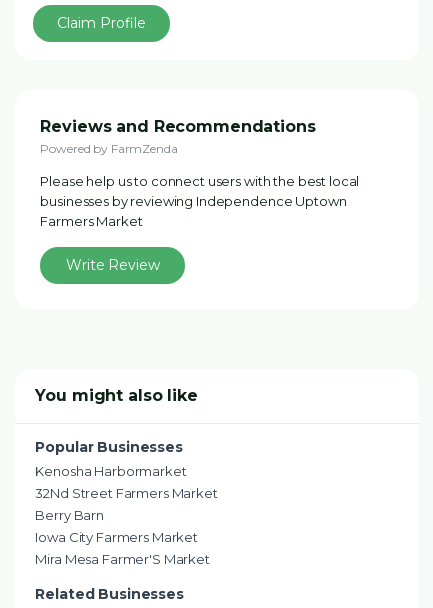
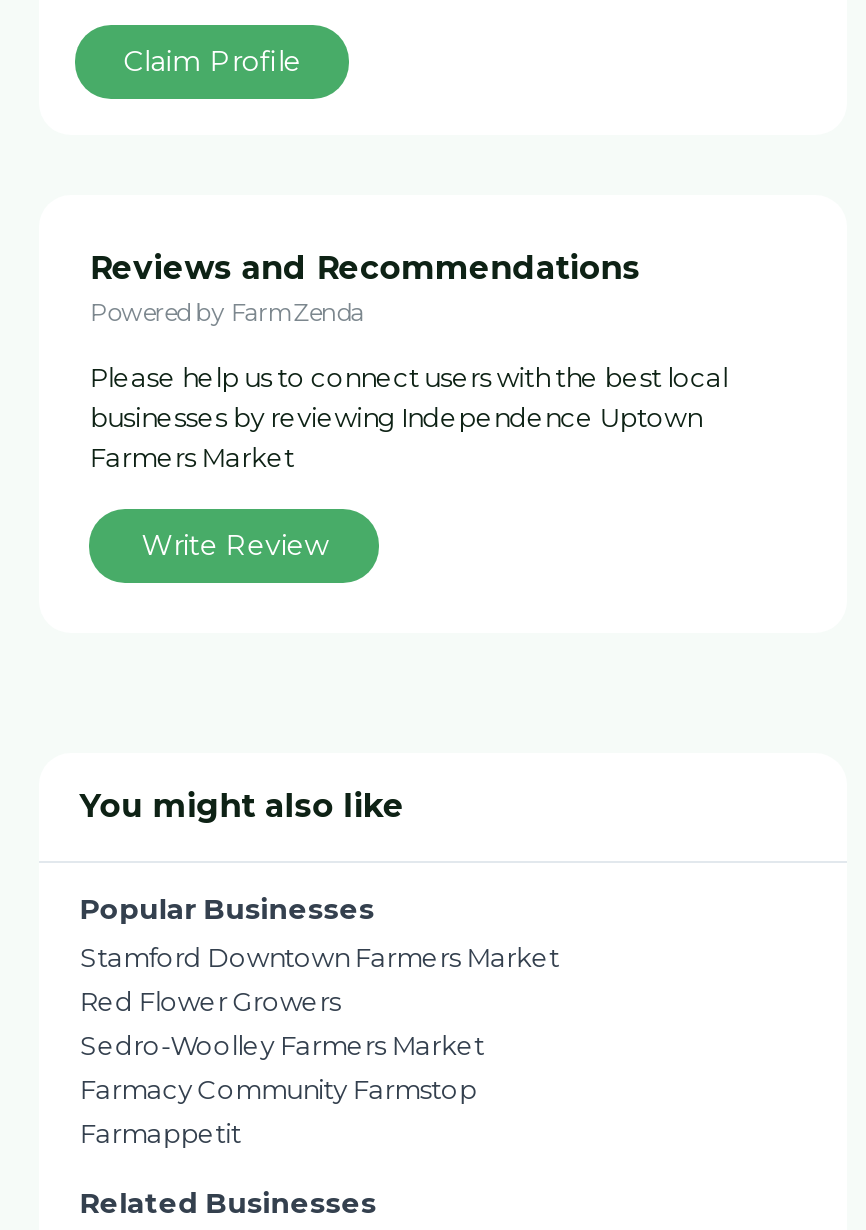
[35,463,218,567] Kenosha Harbormarket | 32Nd Street Farmers Market | Berry Barn | Iowa City Farmers Market | Mira Mesa Farmer'S Market -> [80,941,559,1149] Stamford Downtown Farmers Market | Red Flower Growers | Sedro-Woolley Farmers Market | Farmacy Community Farmstop | Farmappetit

